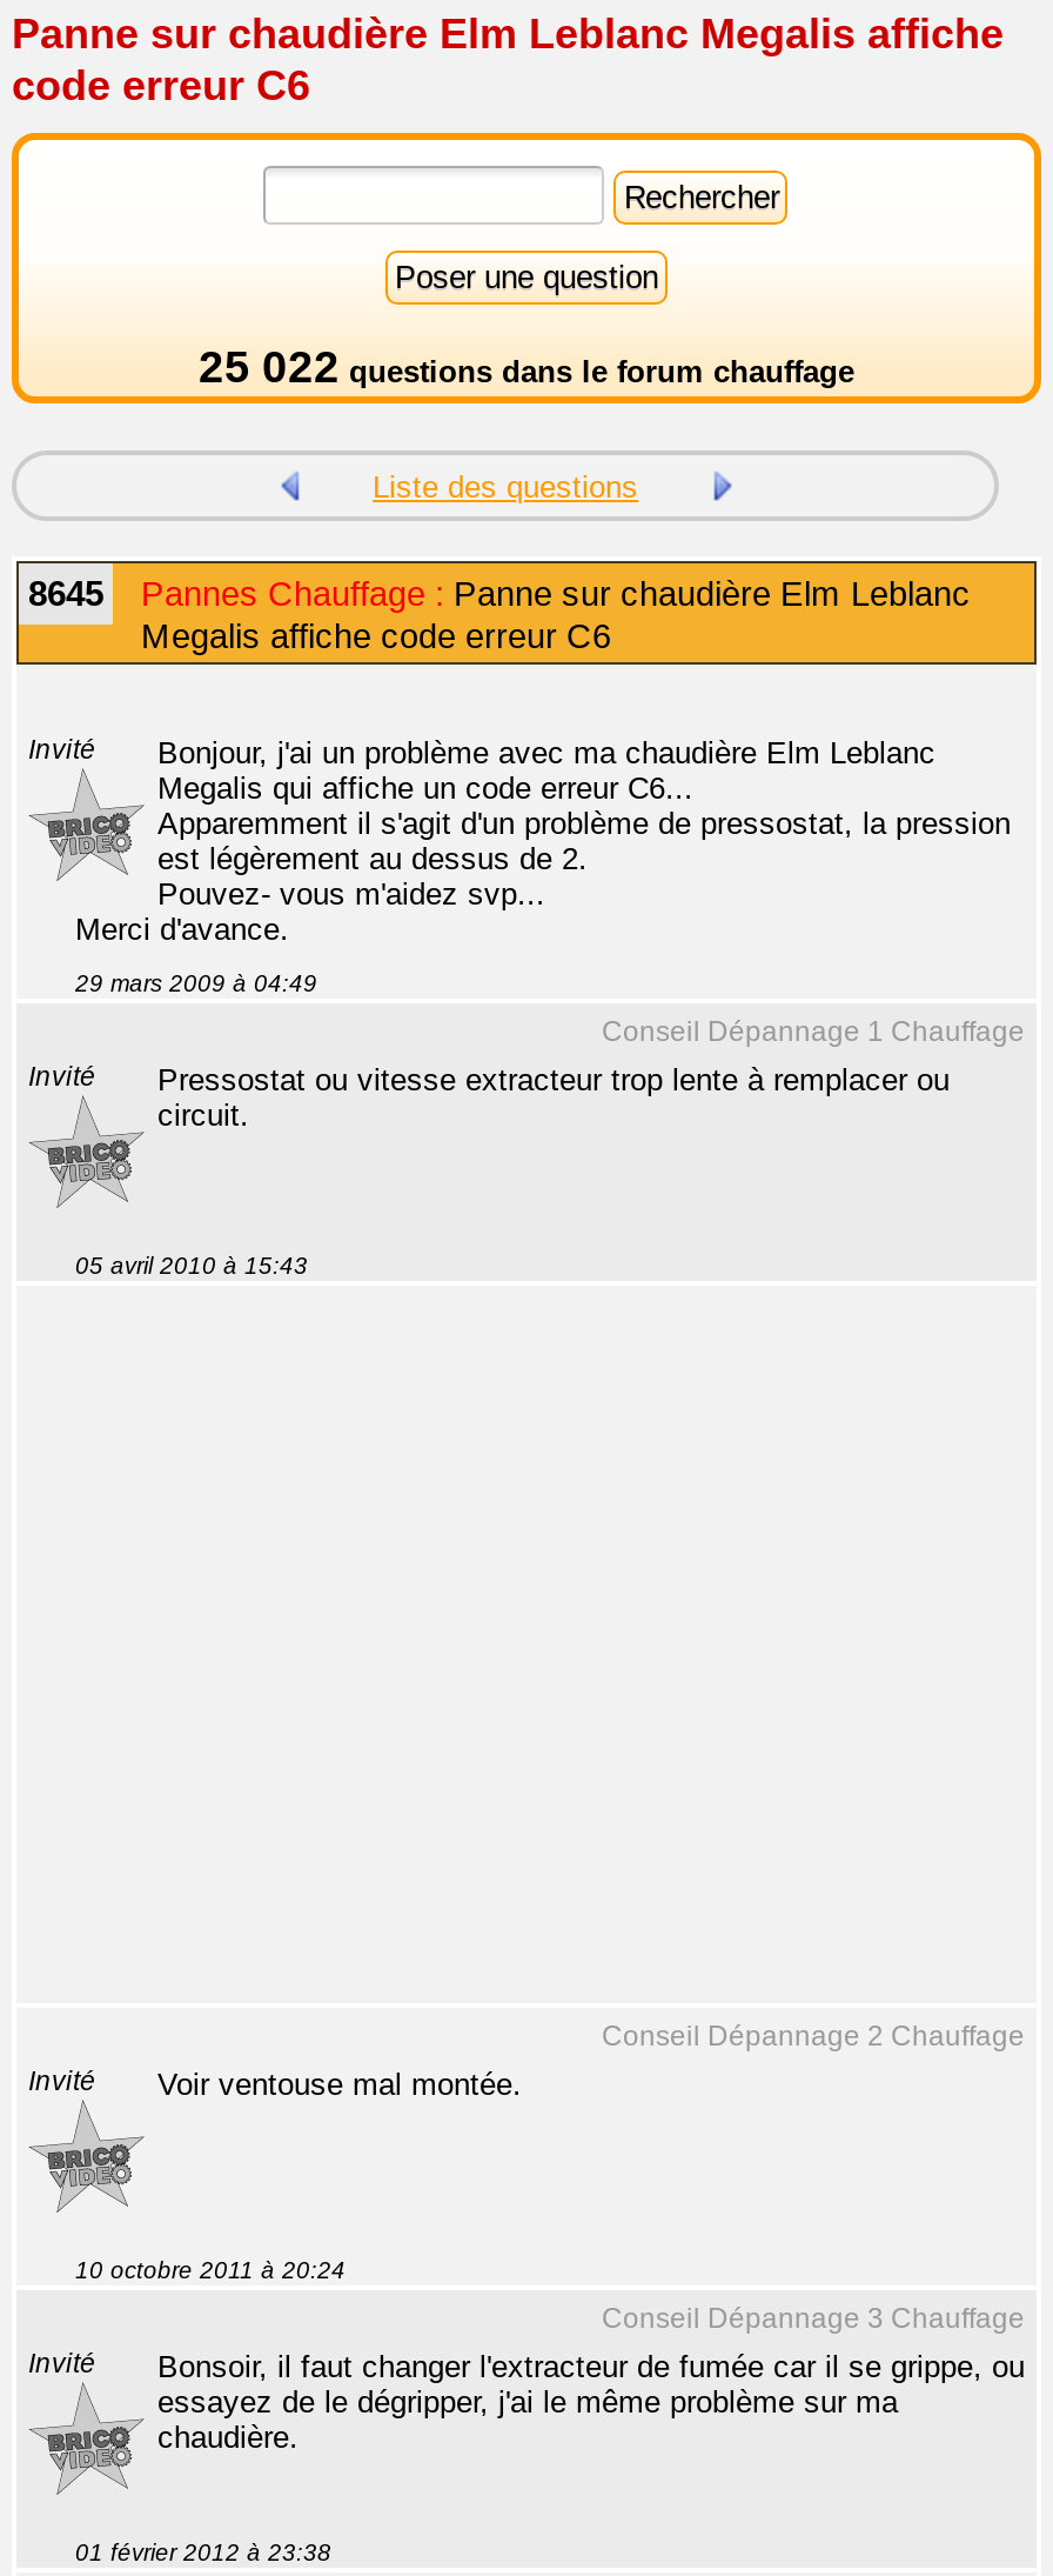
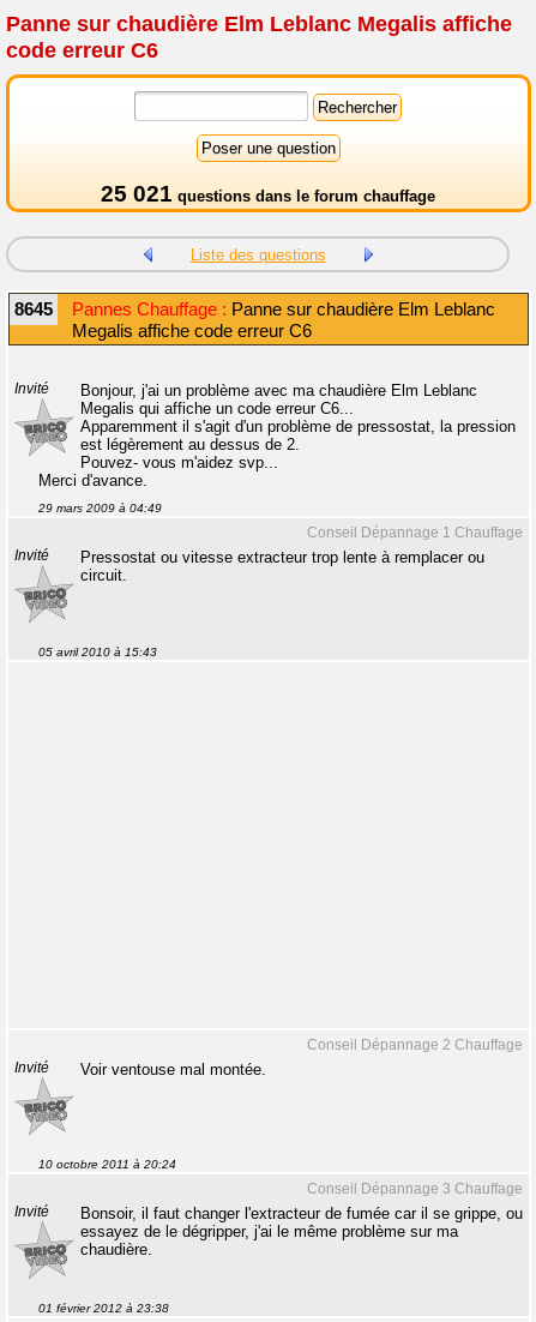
[199,342,854,392] 25 022 questions dans le forum chauffage -> [101,181,436,206] 25 021 questions dans le forum chauffage

